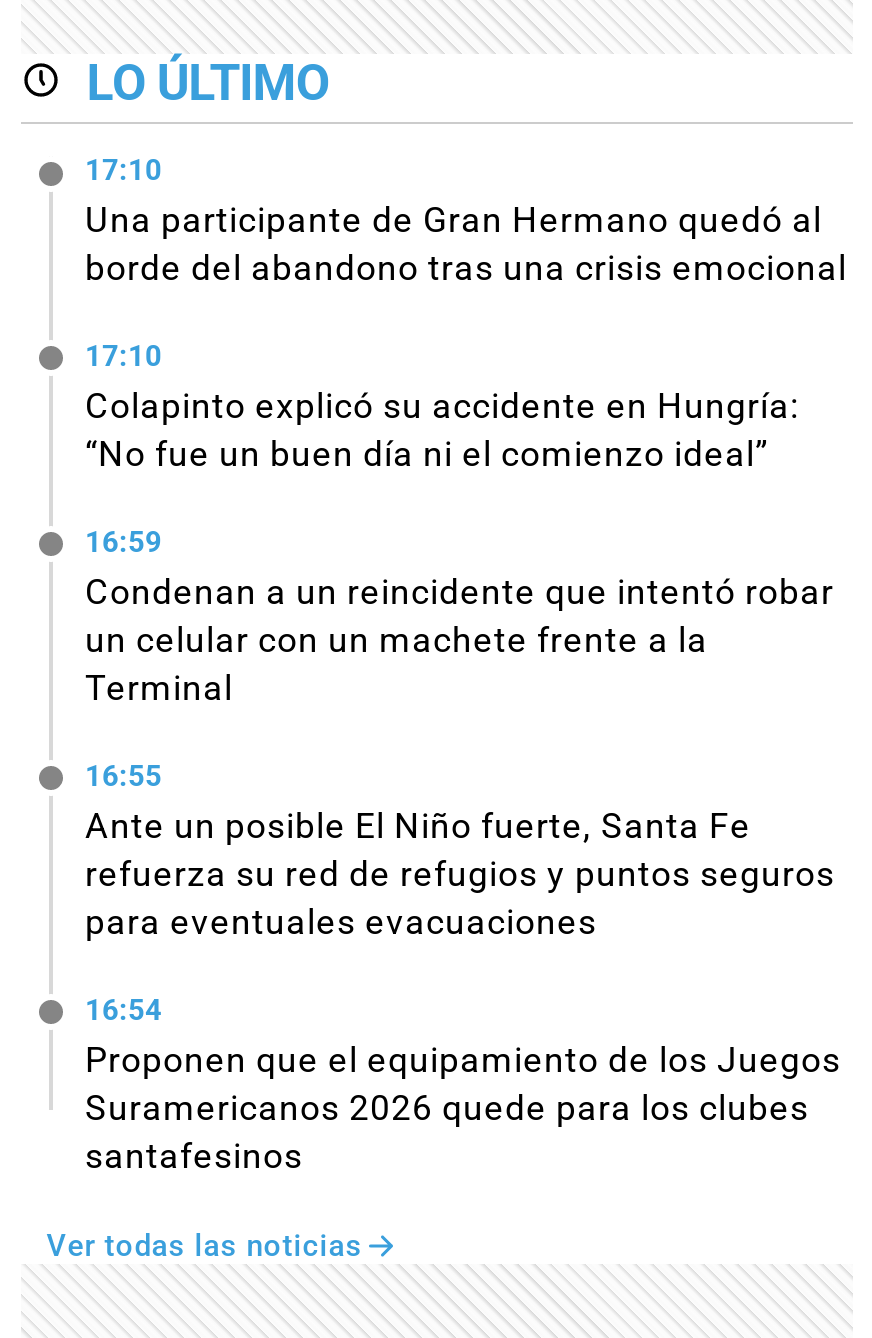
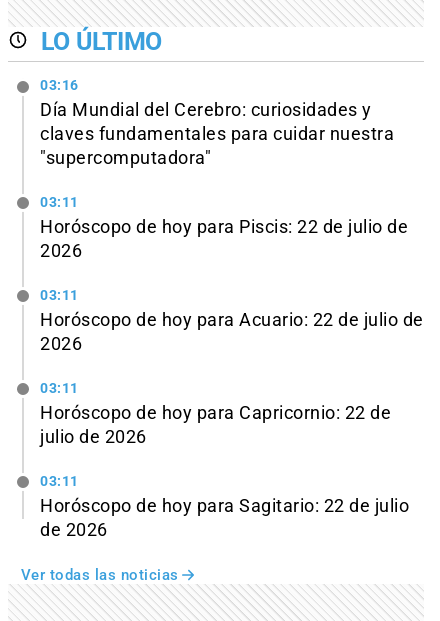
[85,155,847,289] 17:10 | Una participante de Gran Hermano quedó al | borde del abandono tras una crisis emocional -> [40,77,394,168] 03:16 | Día Mundial del Cerebro: curiosidades y | claves fundamentales para cuidar nuestra | "supercomputadora"
[85,340,799,474] 17:10 | Colapinto explicó su accidente en Hungría: | “No fue un buen día ni el comienzo ideal” -> [40,194,408,261] 03:11 | Horóscopo de hoy para Piscis: 22 de julio de | 2026
[85,526,834,708] 16:59 | Condenan a un reincidente que intentó robar | un celular con un machete frente a la | Terminal -> [40,287,423,354] 03:11 | Horóscopo de hoy para Acuario: 22 de julio de | 2026
[85,760,835,942] 16:55 | Ante un posible El Niño fuerte, Santa Fe | refuerza su red de refugios y puntos seguros | para eventuales evacuaciones -> [40,380,391,447] 03:11 | Horóscopo de hoy para Capricornio: 22 de | julio de 2026
[85,993,841,1175] 16:54 | Proponen que el equipamiento de los Juegos | Suramericanos 2026 quede para los clubes | santafesinos -> [40,473,409,540] 03:11 | Horóscopo de hoy para Sagitario: 22 de julio | de 2026

